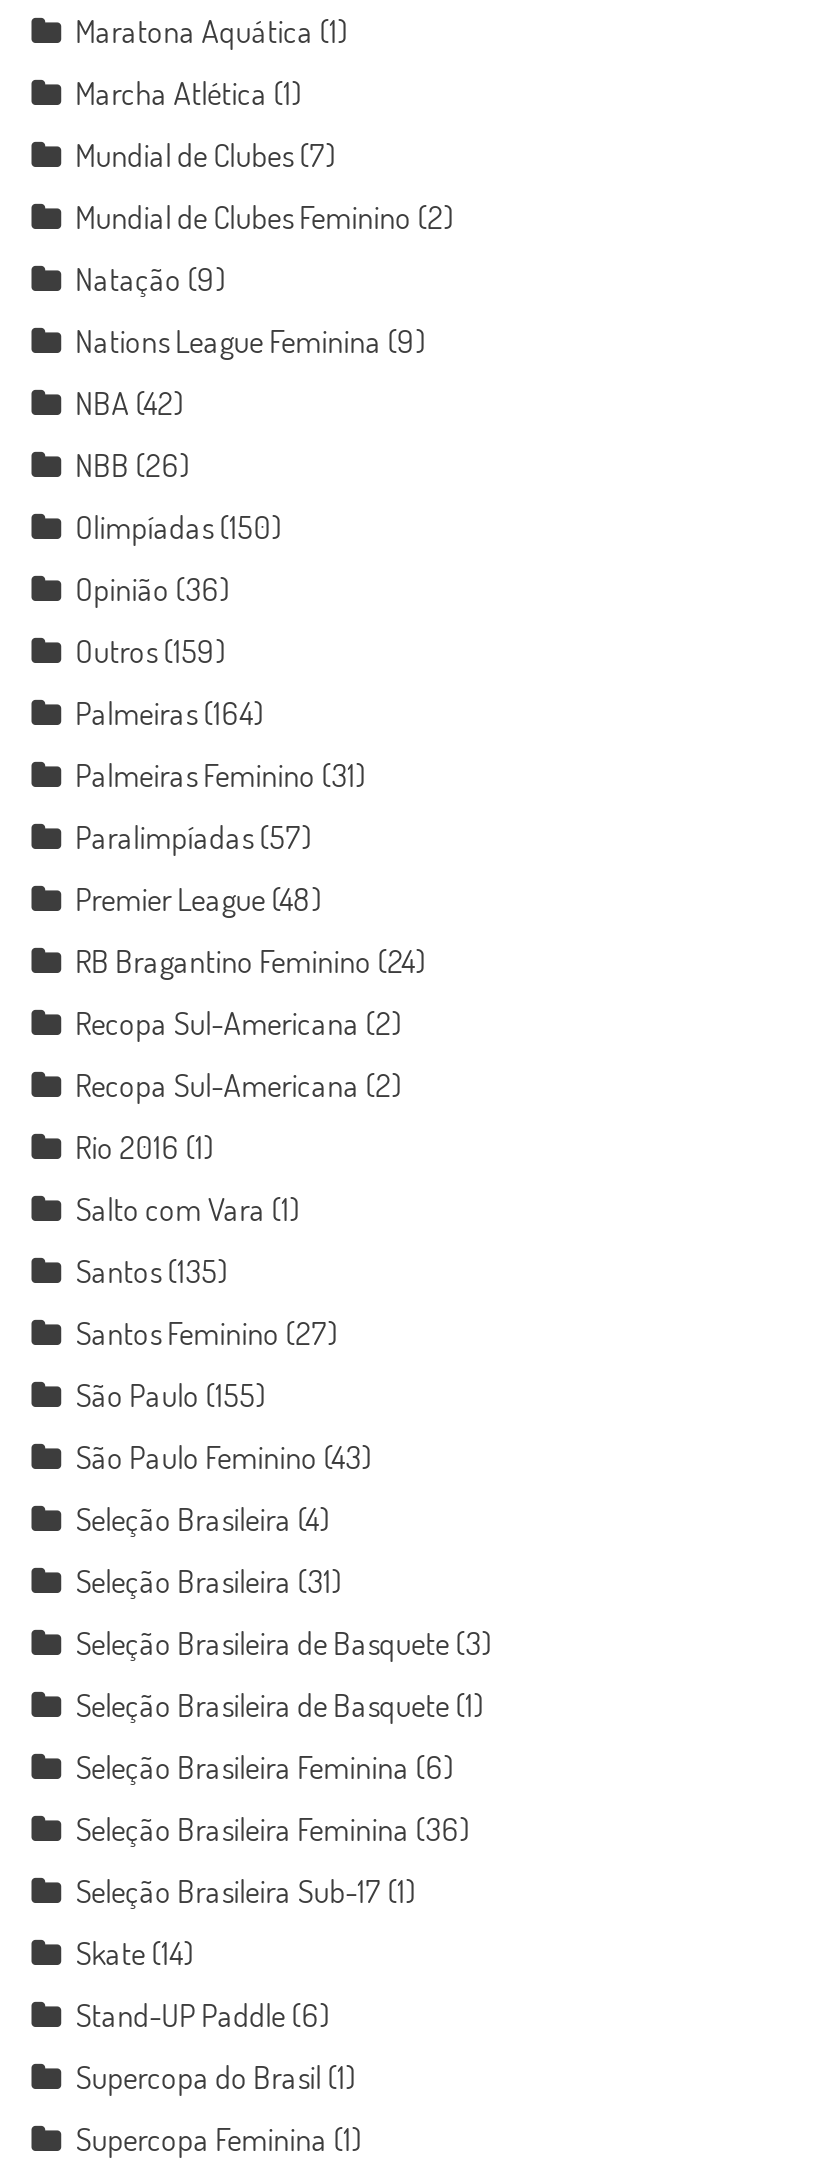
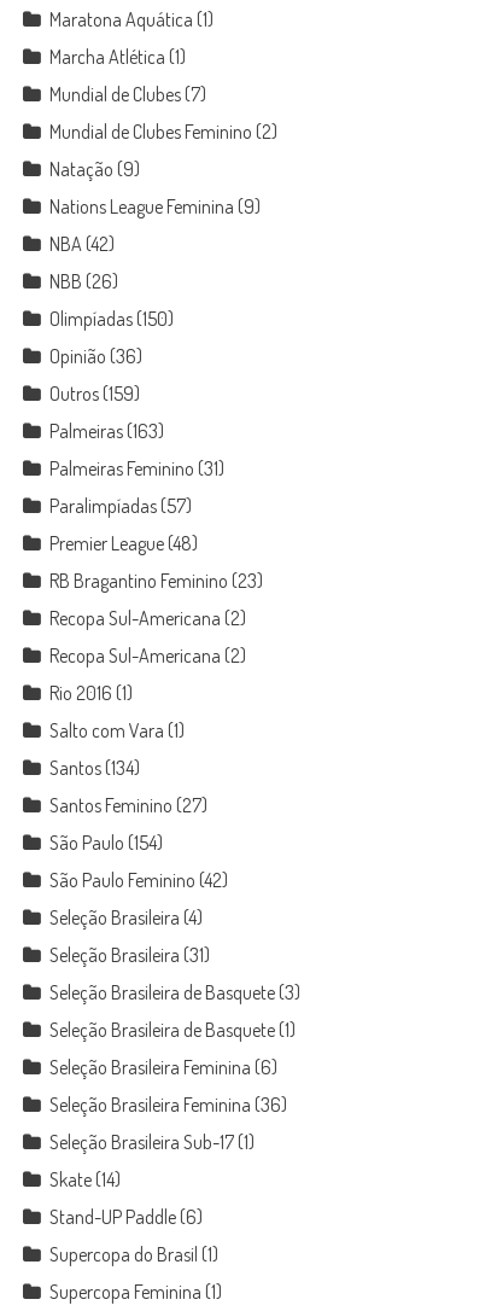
[75,694,263,734] Palmeiras (164) -> [49,419,164,443] Palmeiras (163)
[75,942,425,982] RB Bragantino Feminino (24) -> [49,569,263,593] RB Bragantino Feminino (23)
[75,1252,227,1292] Santos (135) -> [49,756,140,780] Santos (134)
[75,1376,265,1416] São Paulo (155) -> [49,831,162,855] São Paulo (154)
[75,1438,371,1478] São Paulo Feminino (43) -> [49,868,228,892] São Paulo Feminino (42)

